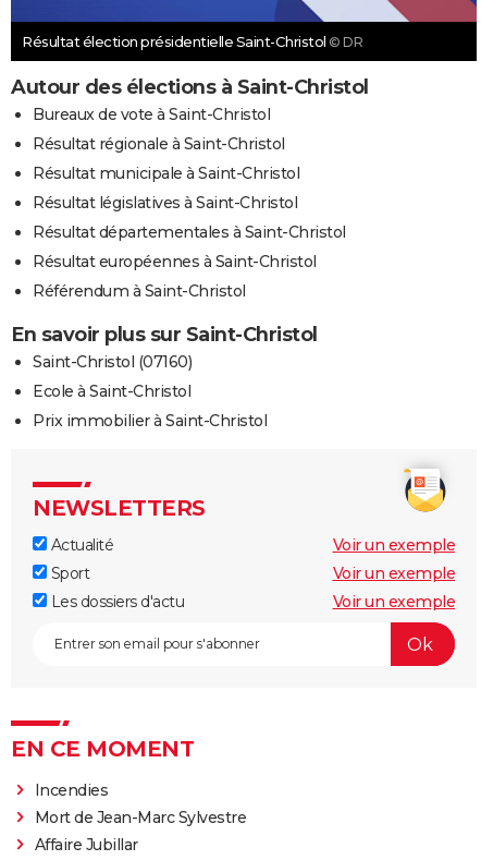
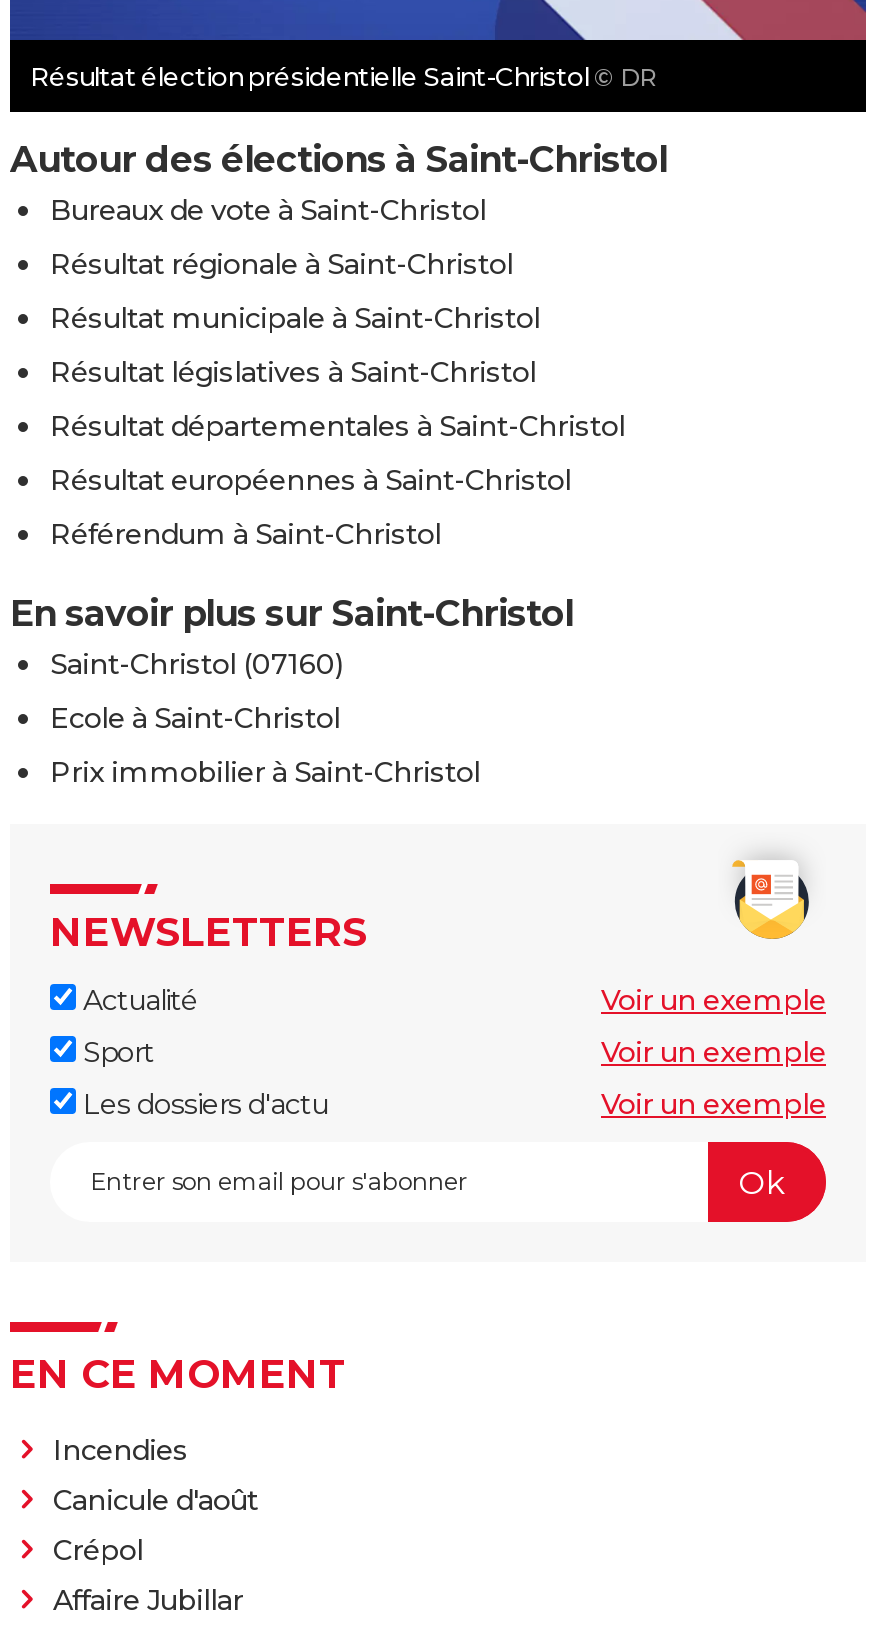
[34,808,246,828] Mort de Jean-Marc Sylvestre -> [53,1483,258,1569] Canicule d'août | Crépol

